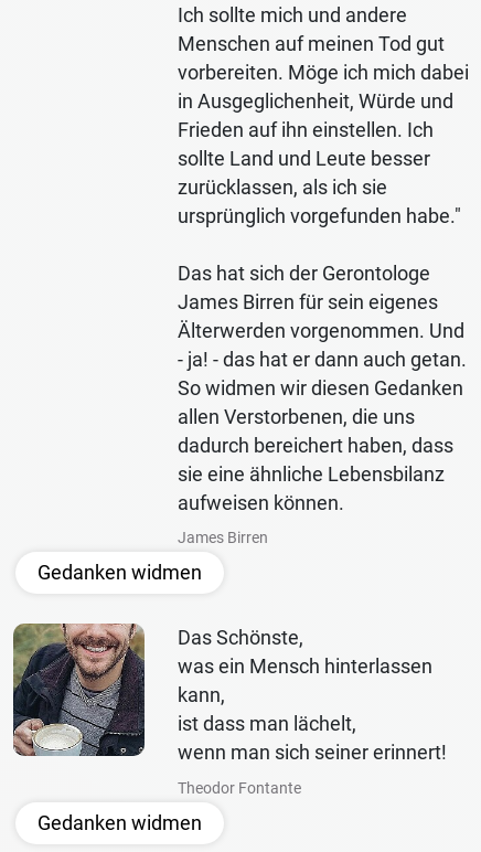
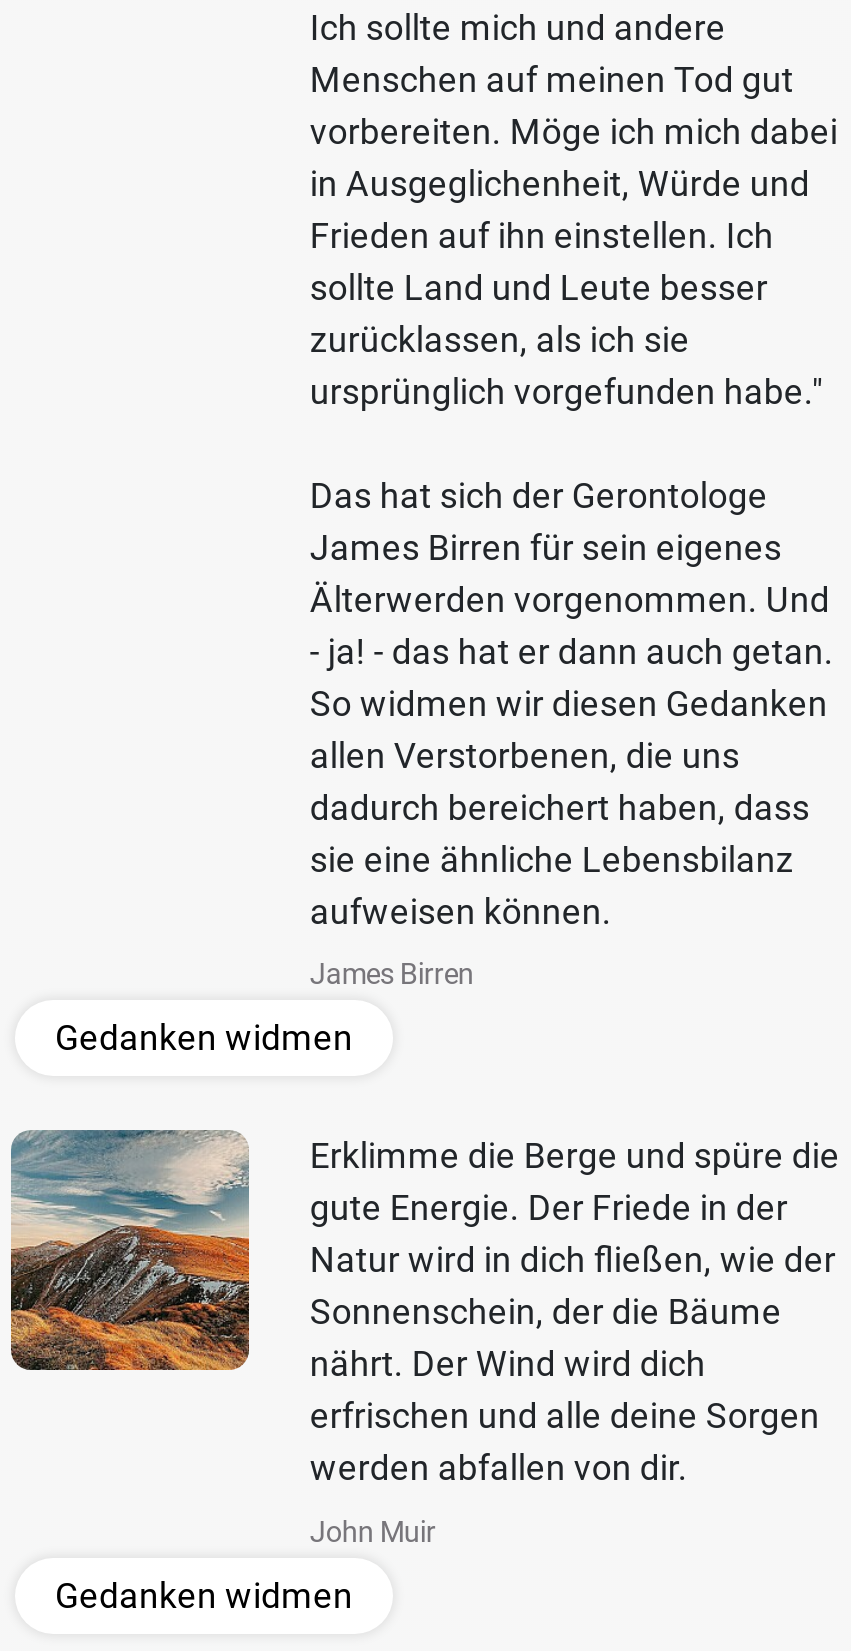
[12,624,447,764] [image] | Das Schönste, | was ein Mensch hinterlassen | kann, | ist dass man lächelt, | wenn man sich seiner erinnert! -> [9,1128,840,1489] [image] | Erklimme die Berge und spüre die | gute Energie. Der Friede in der | Natur wird in dich fließen, wie der | Sonnenschein, der die Bäume | nährt. Der Wind wird dich | erfrischen und alle deine Sorgen | werden abfallen von dir.
[178,779,302,797] Theodor Fontante -> [310,1516,436,1548] John Muir

